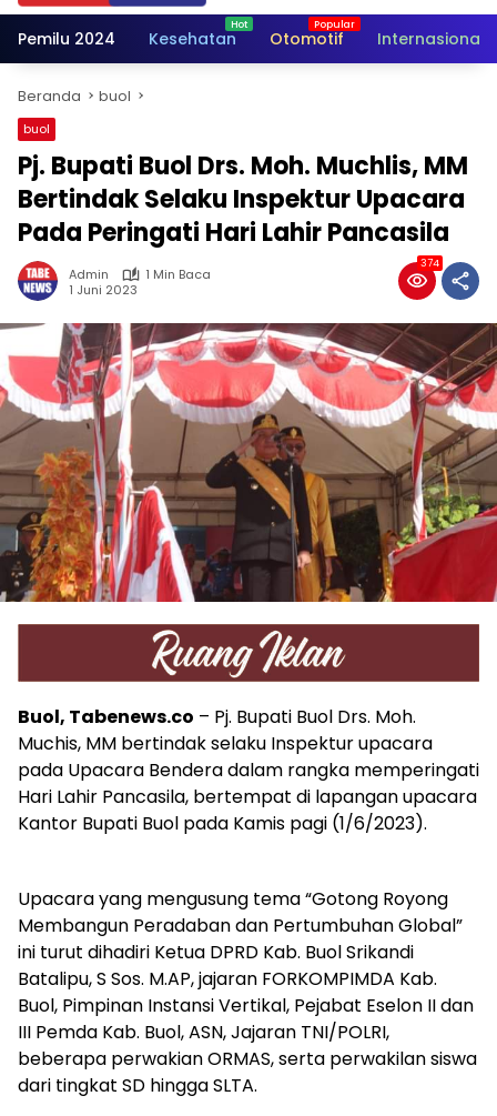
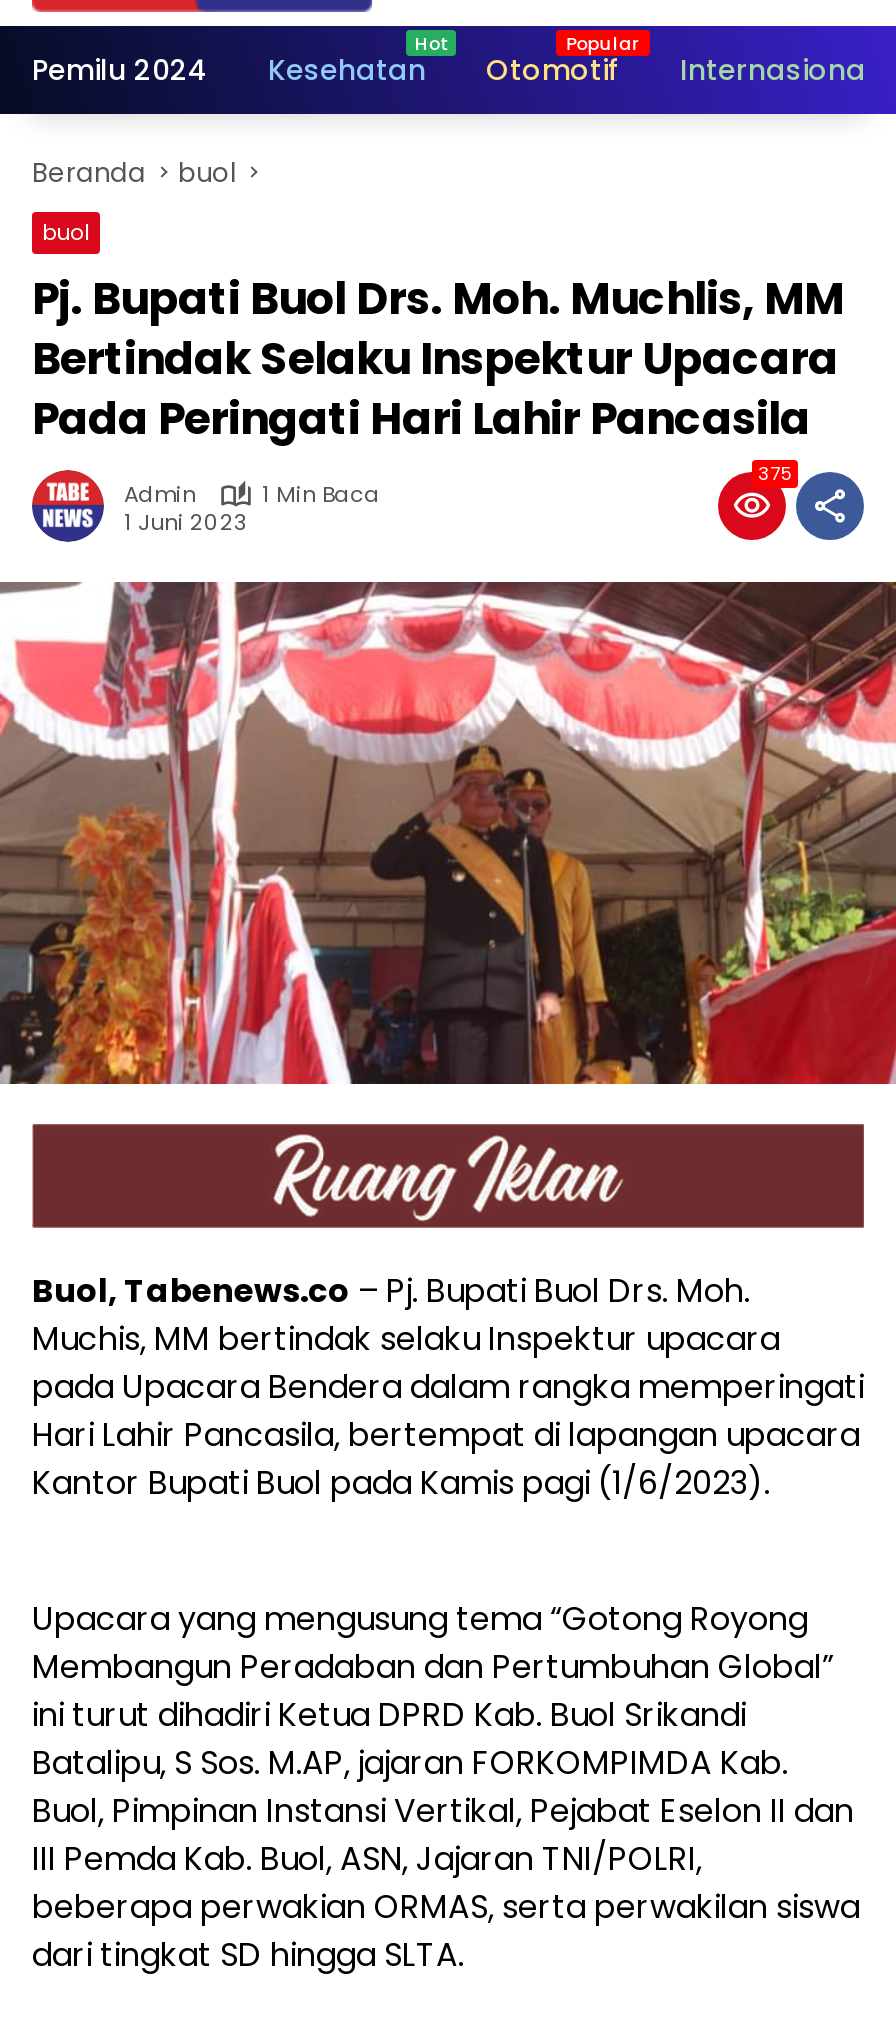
[420,257,439,270] 374 -> [758,462,792,486] 375

